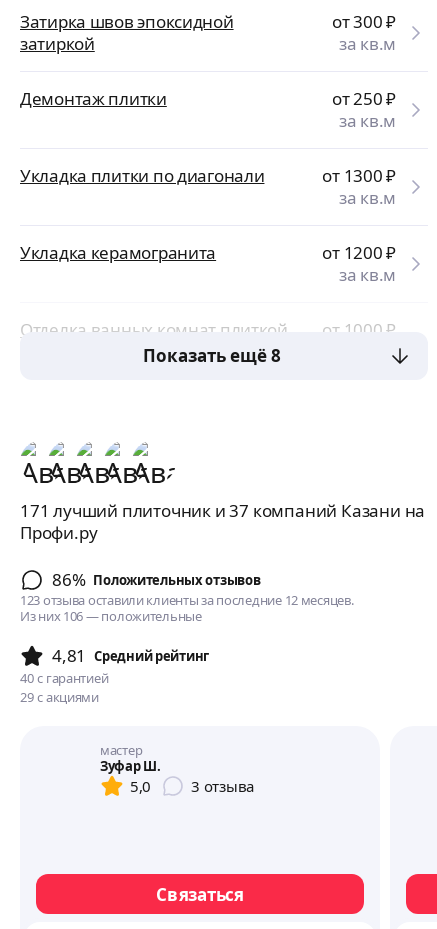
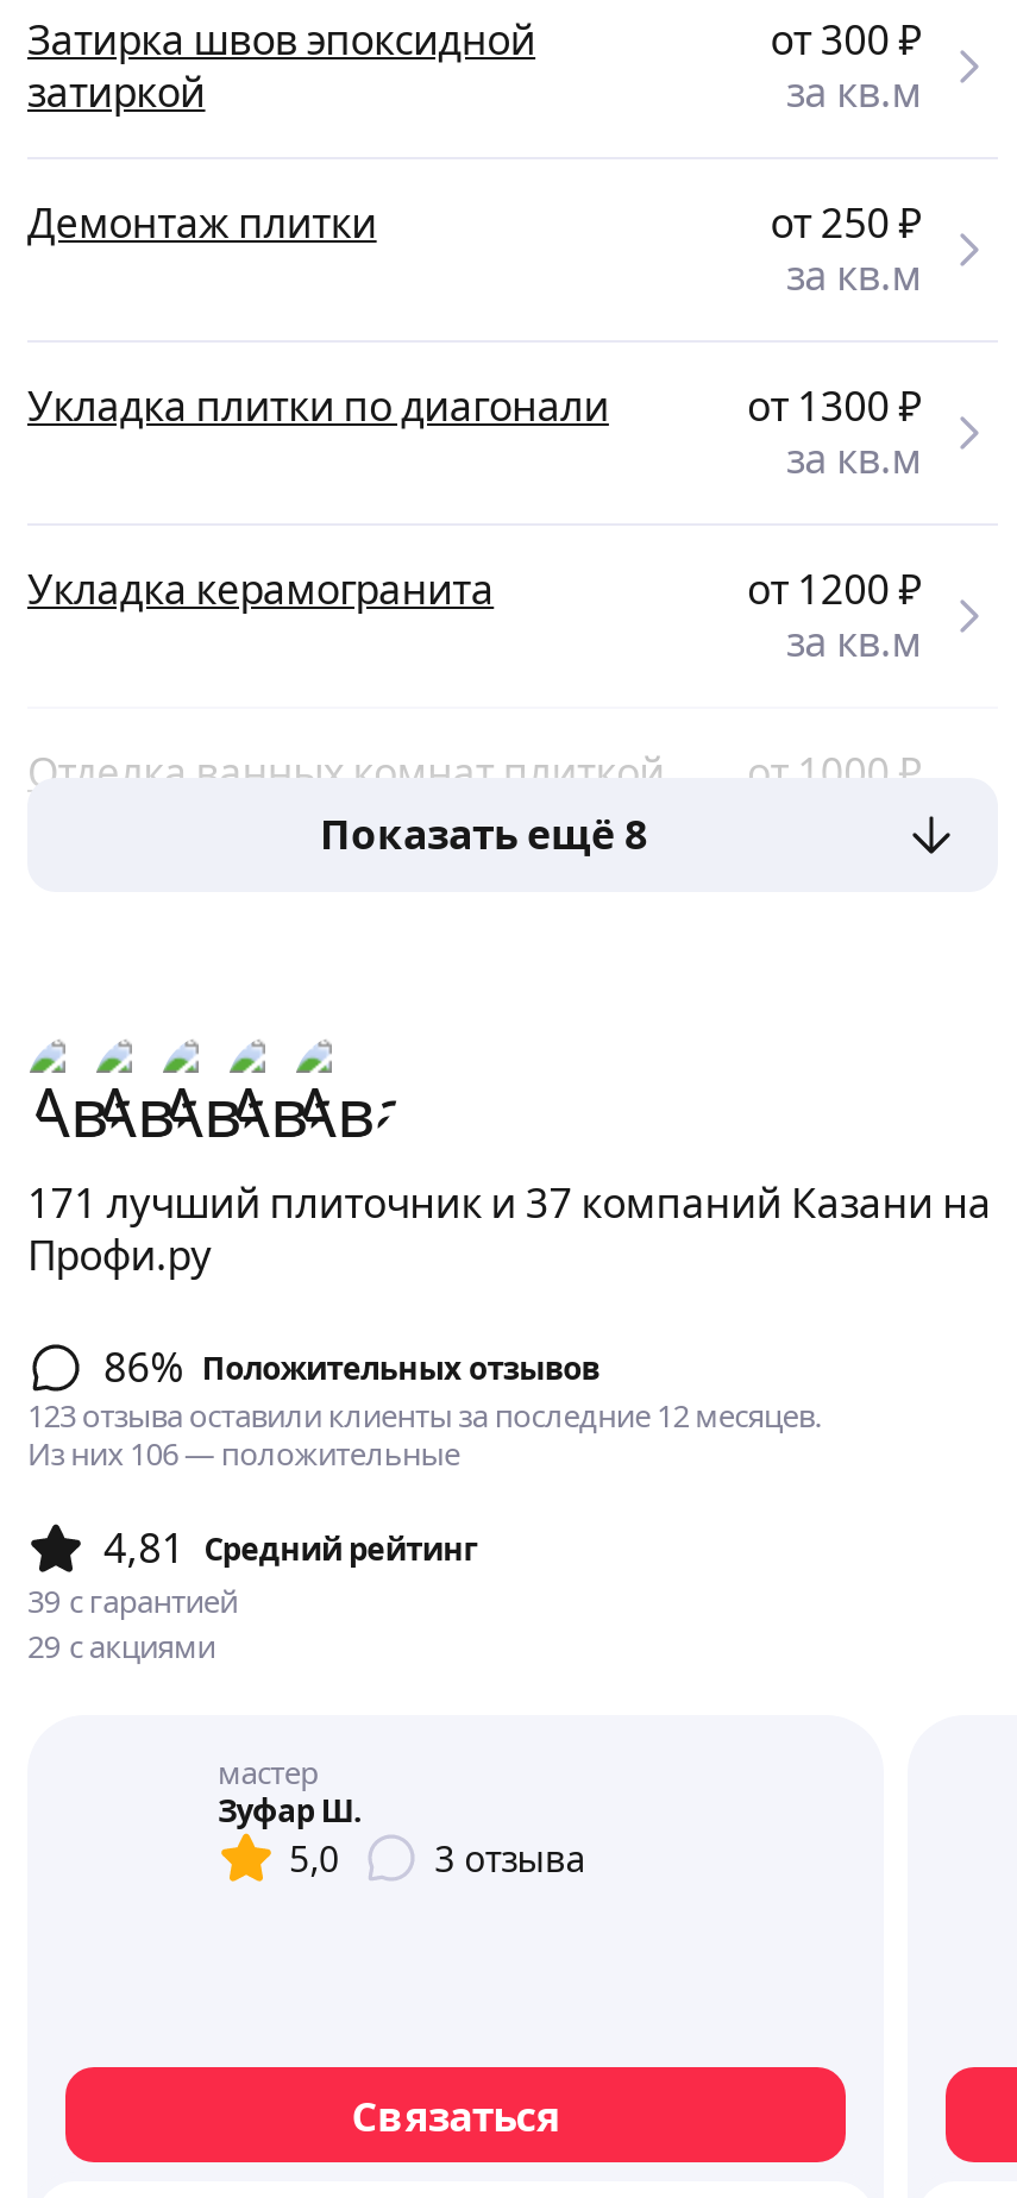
[20,669,108,687] 40 с гарантией -> [27,1580,238,1622] 39 с гарантией

